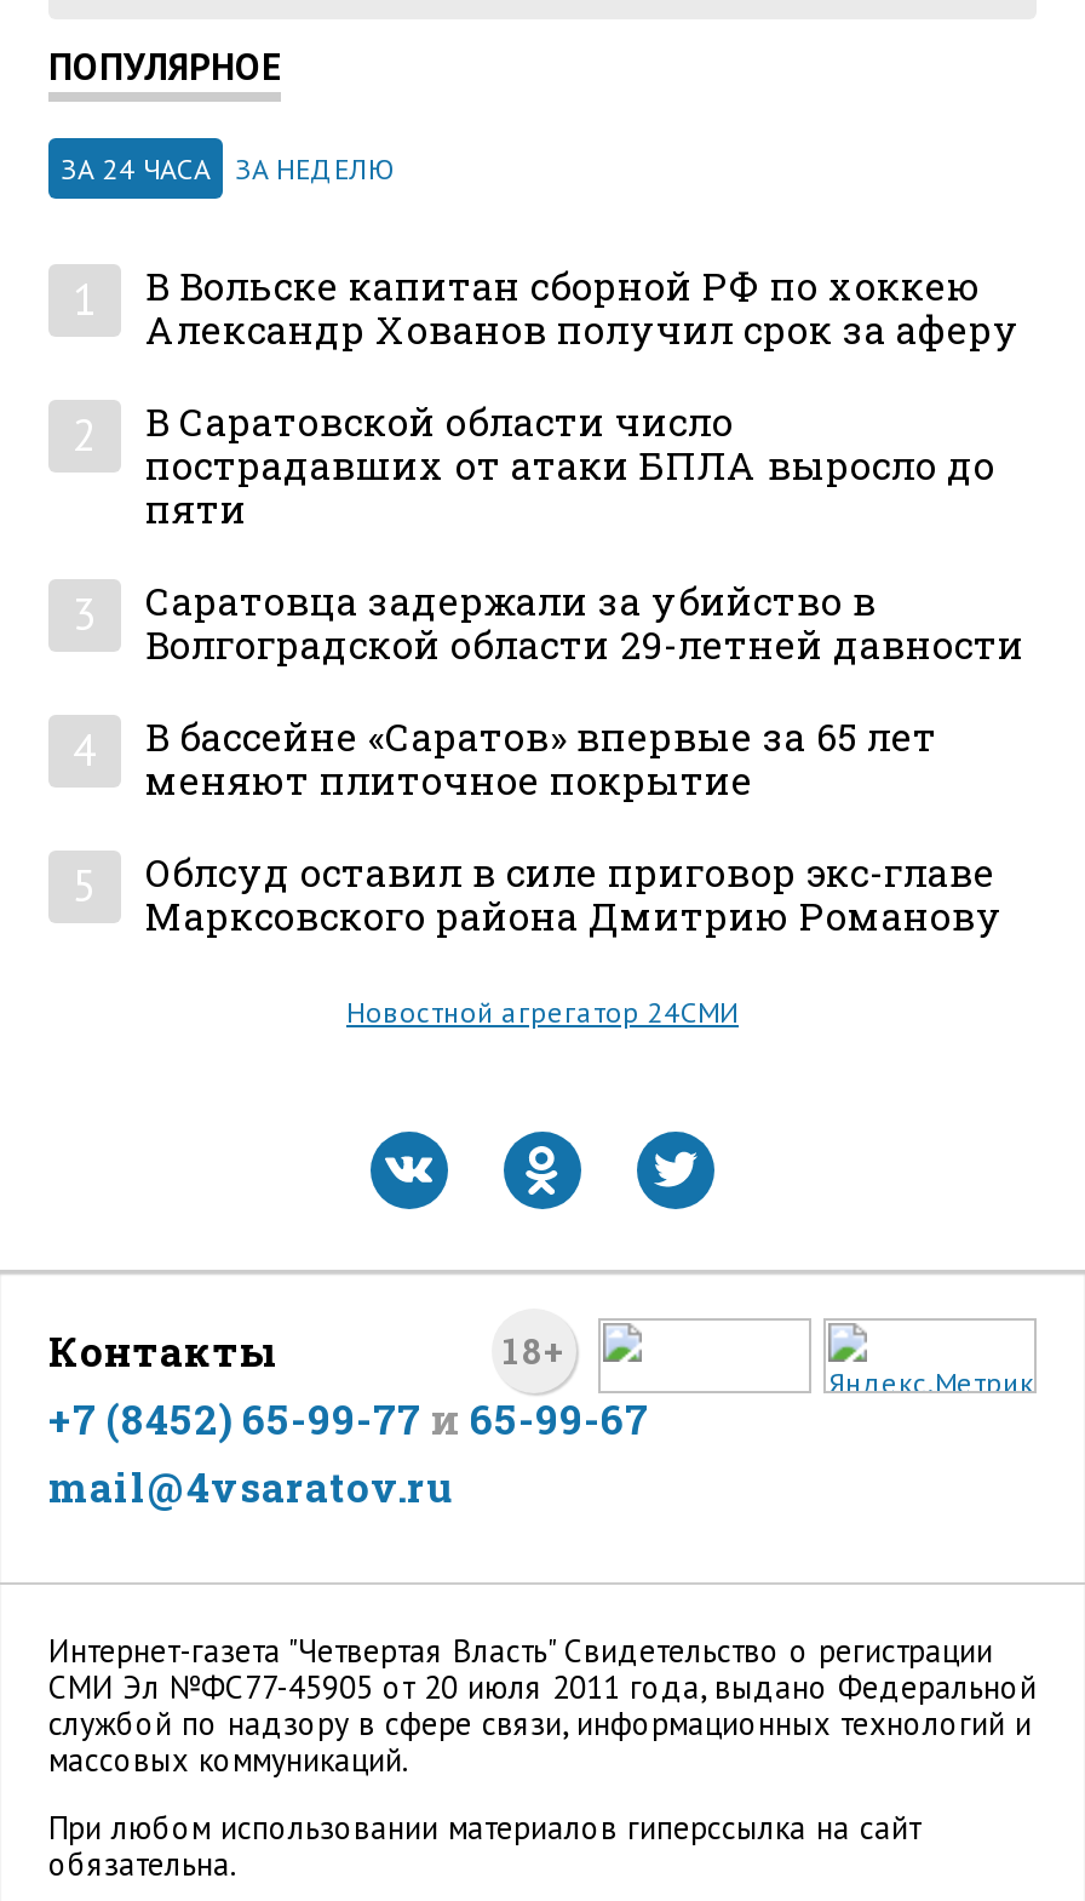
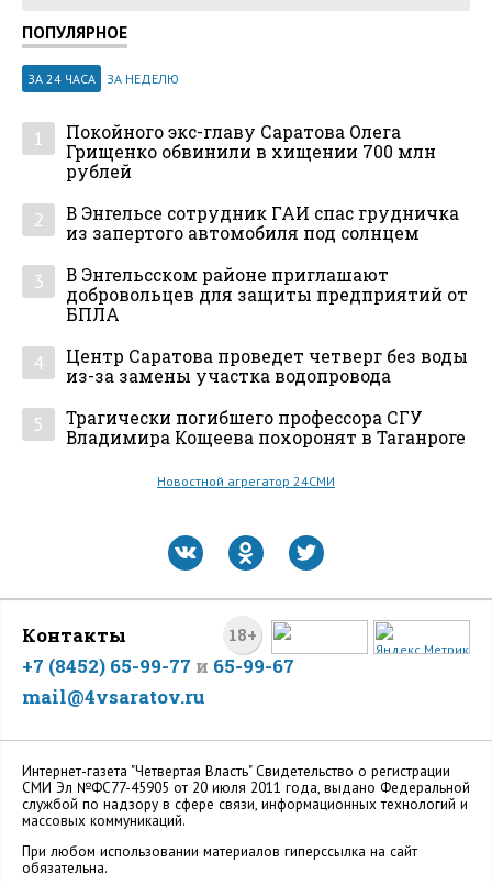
[145,261,1020,353] В Вольске капитан сборной РФ по хоккею | Александр Хованов получил срок за аферу -> [66,121,436,182] Покойного экс-главу Саратова Олега | Грищенко обвинили в хищении 700 млн | рублей
[145,397,995,533] В Саратовской области число | пострадавших от атаки БПЛА выросло до | пяти -> [66,202,459,244] В Энгельсе сотрудник ГАИ спас грудничка | из запертого автомобиля под солнцем
[145,576,1024,668] Саратовца задержали за убийство в | Волгоградской области 29-летней давности -> [66,264,468,325] В Энгельсском районе приглашают | добровольцев для защиты предприятий от | БПЛА
[145,712,937,804] В бассейне «Саратов» впервые за 65 лет | меняют плиточное покрытие -> [66,345,468,387] Центр Саратова проведет четверг без воды | из-за замены участка водопровода
[145,848,1003,940] Облсуд оставил в силе приговор экс-главе | Марксовского района Дмитрию Романову -> [66,407,466,448] Трагически погибшего профессора СГУ | Владимира Кощеева похоронят в Таганроге

